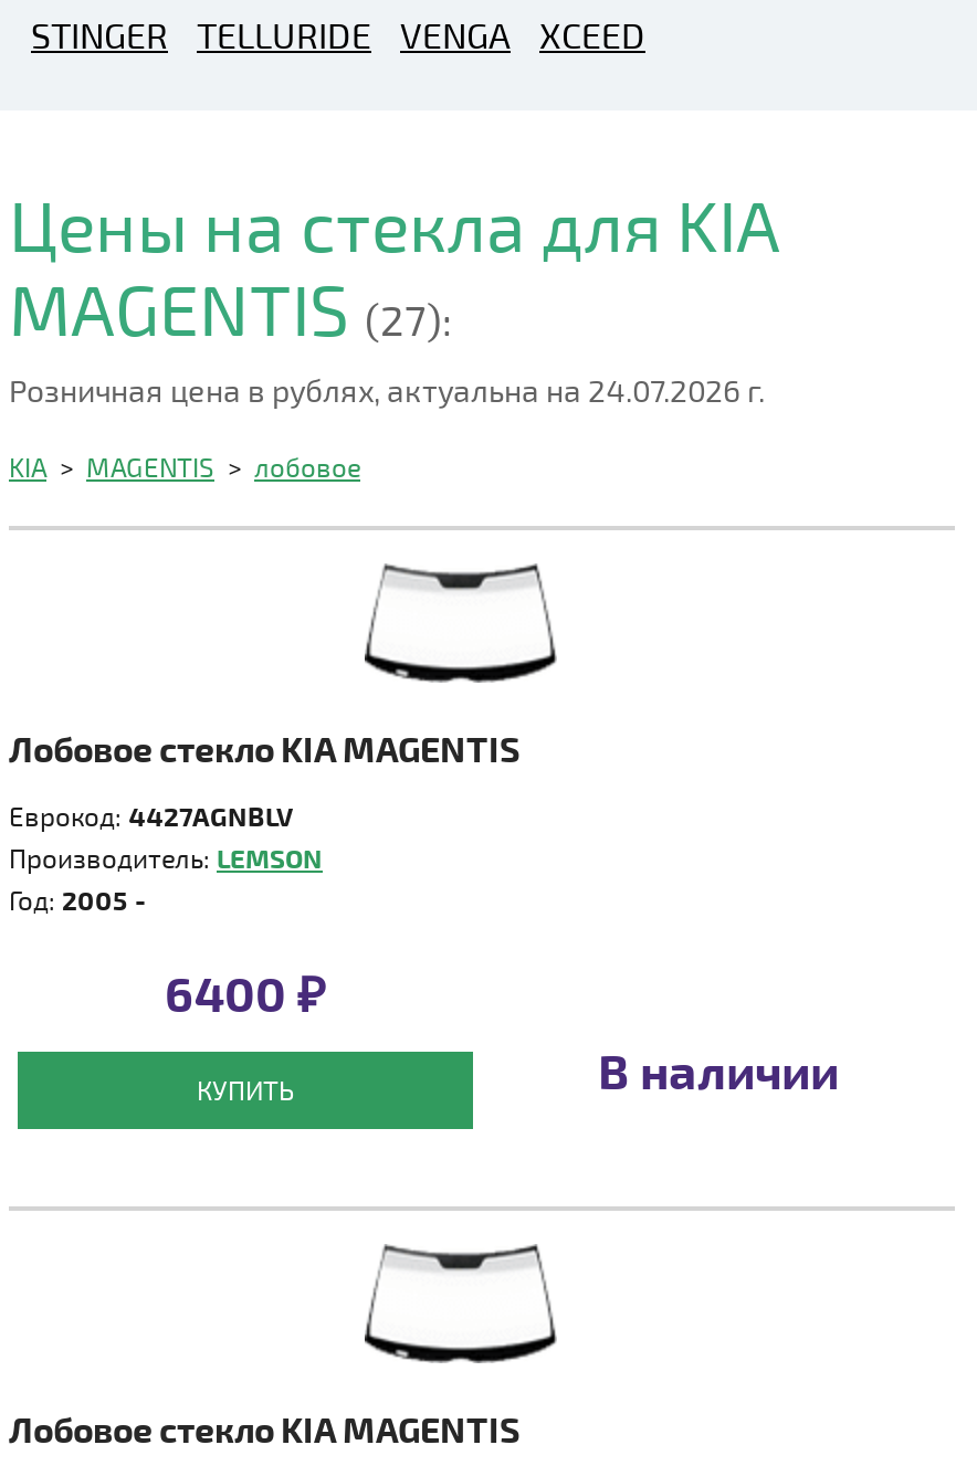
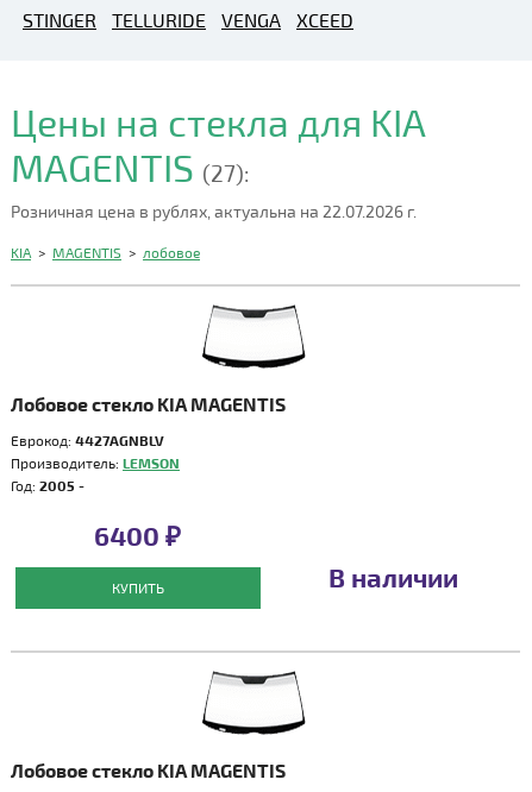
[9,371,765,409] Розничная цена в рублях, актуальна на 24.07.2026 г. -> [11,201,417,221] Розничная цена в рублях, актуальна на 22.07.2026 г.

